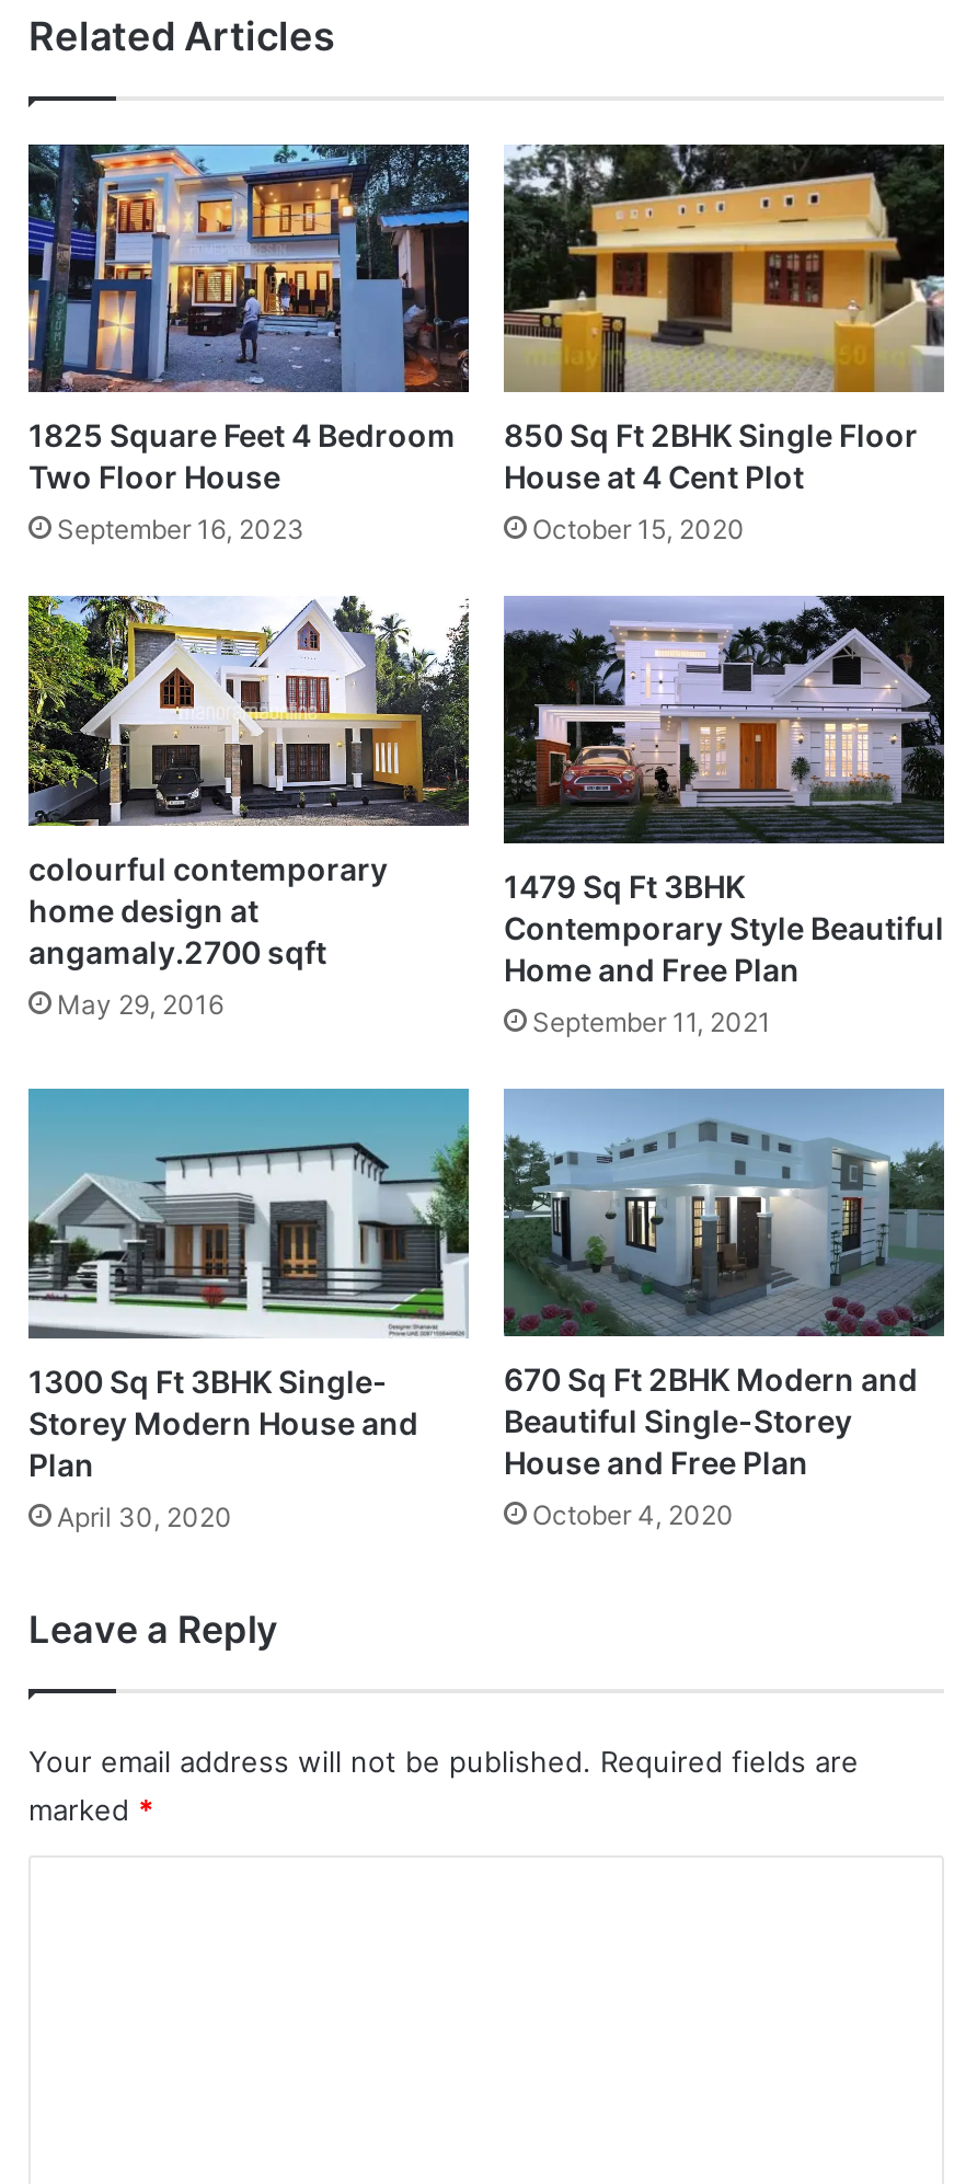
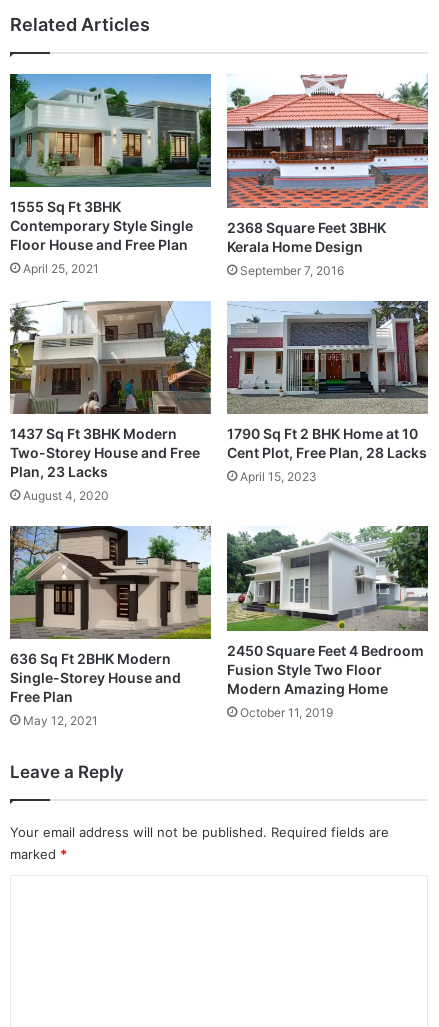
[28,142,469,494] [image] | 1825 Square Feet 4 Bedroom | Two Floor House -> [9,73,212,253] [image] | 1555 Sq Ft 3BHK | Contemporary Style Single | Floor House and Free Plan
[502,142,946,495] [image] | 850 Sq Ft 2BHK Single Floor | House at 4 Cent Plot -> [226,75,429,254] [image] | 2368 Square Feet 3BHK | Kerala Home Design
[57,511,304,544] September 16, 2023 -> [23,261,99,276] April 25, 2021
[532,513,745,546] October 15, 2020 -> [240,262,344,277] September 7, 2016
[26,596,471,971] [image] | colourful contemporary | home design at | angamaly.2700 sqft -> [10,300,212,480] [image] | 1437 Sq Ft 3BHK Modern | Two-Storey House and Free | Plan, 23 Lacks
[502,596,944,988] [image] | 1479 Sq Ft 3BHK | Contemporary Style Beautiful | Home and Free Plan -> [227,301,429,461] [image] | 1790 Sq Ft 2 BHK Home at 10 | Cent Plot, Free Plan, 28 Lacks
[57,988,223,1021] May 29, 2016 -> [23,488,109,503] August 4, 2020
[532,1006,771,1039] September 11, 2021 -> [240,469,317,484] April 15, 2023
[26,1087,471,1482] [image] | 1300 Sq Ft 3BHK Single- | Storey Modern House and | Plan -> [9,525,212,705] [image] | 636 Sq Ft 2BHK Modern | Single-Storey House and | Free Plan
[502,1087,946,1481] [image] | 670 Sq Ft 2BHK Modern and | Beautiful Single-Storey | House and Free Plan -> [226,525,429,697] [image] | 2450 Square Feet 4 Bedroom | Fusion Style Two Floor | Modern Amazing Home
[57,1499,232,1532] April 30, 2020 -> [23,713,98,728] May 12, 2021
[532,1499,734,1532] October 4, 2020 -> [240,705,333,720] October 11, 2019

